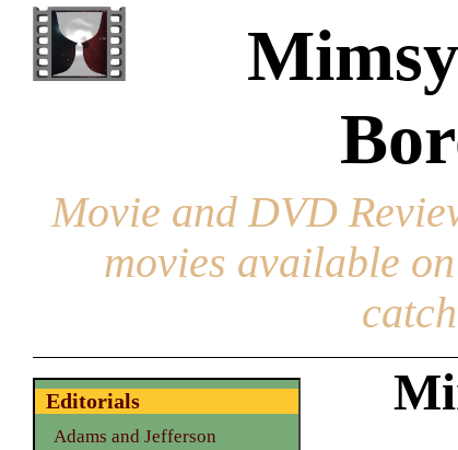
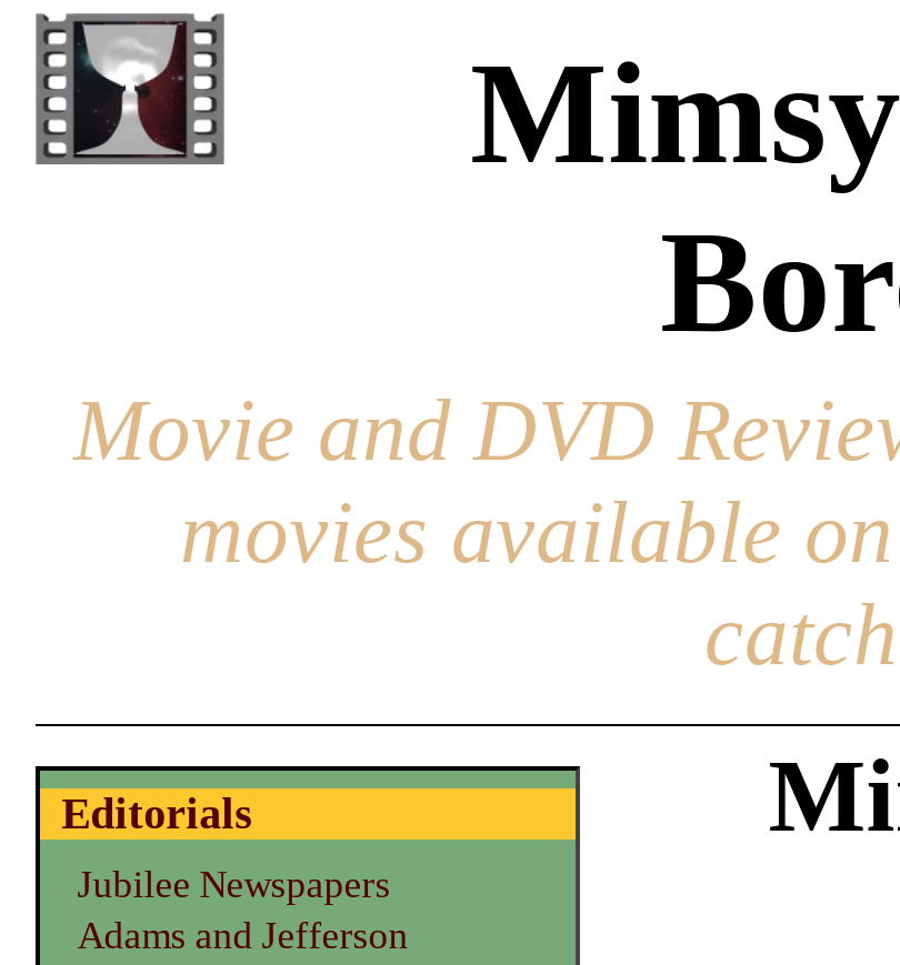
none -> [77,864,391,906] Jubilee Newspapers

